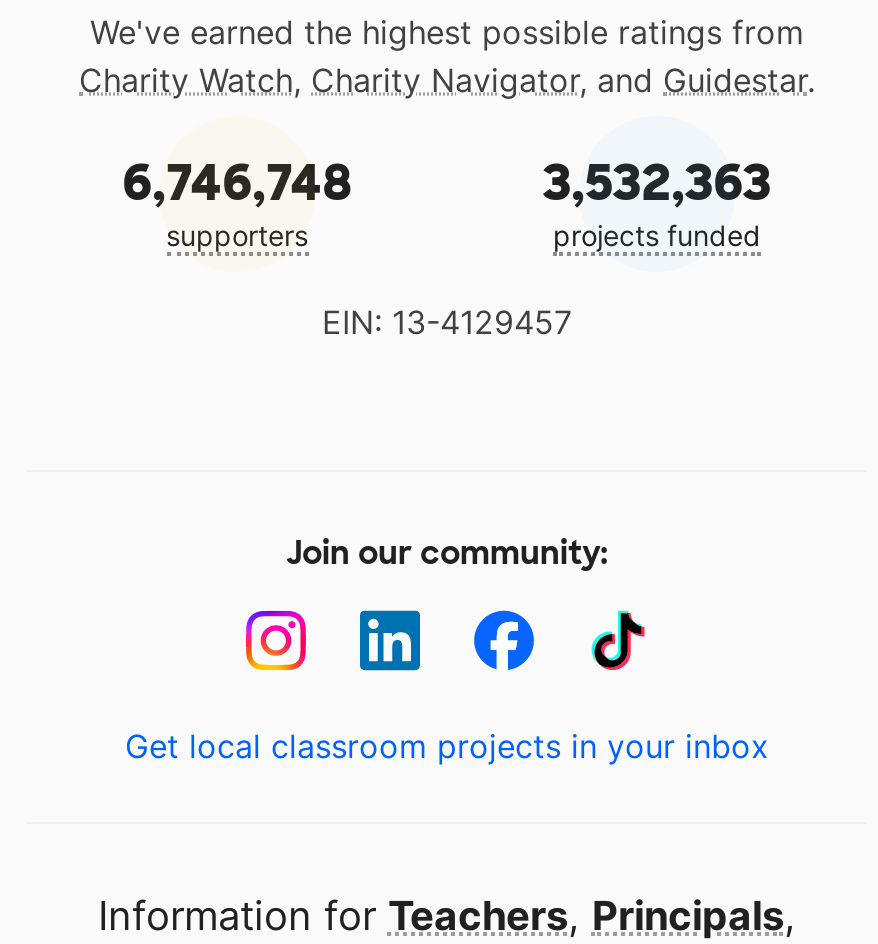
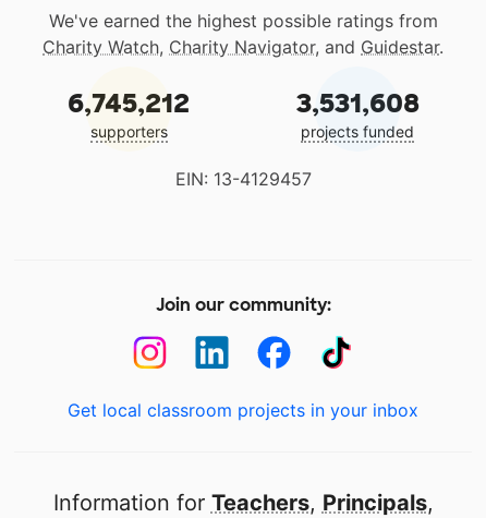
[122,151,352,213] 6,746,748 -> [68,86,190,120] 6,745,212
[543,151,771,213] 3,532,363 -> [296,86,419,120] 3,531,608

